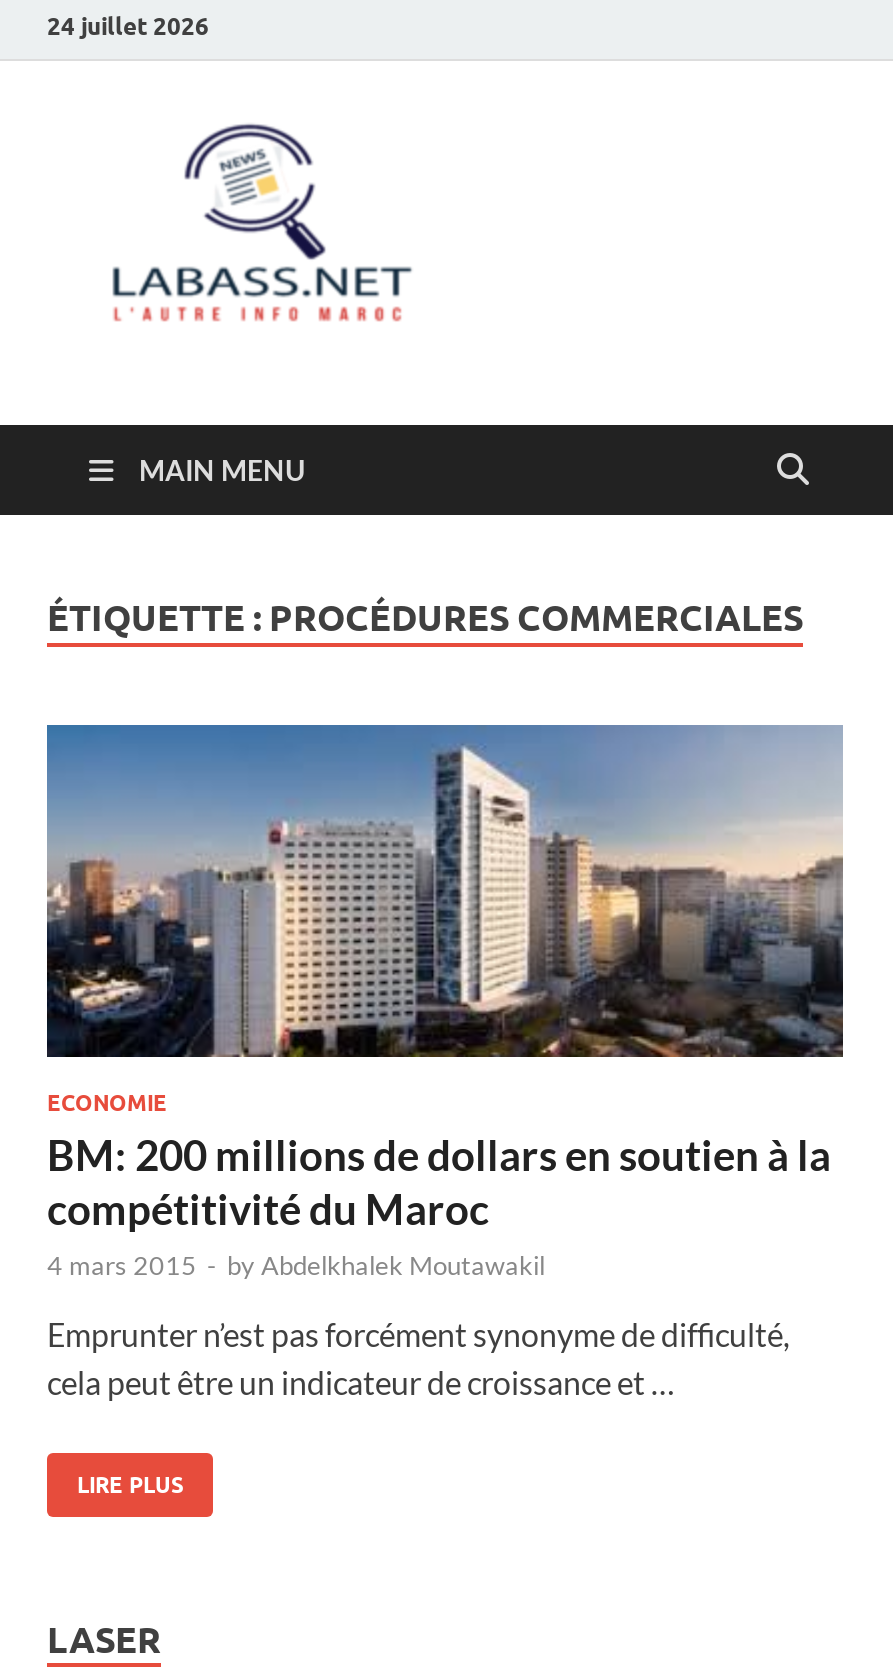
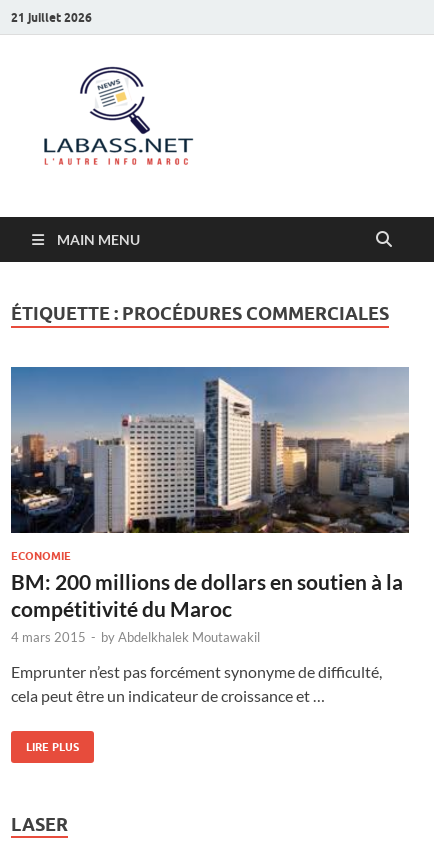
[47,10,209,40] 24 juillet 2026 -> [11,9,92,24] 21 juillet 2026

